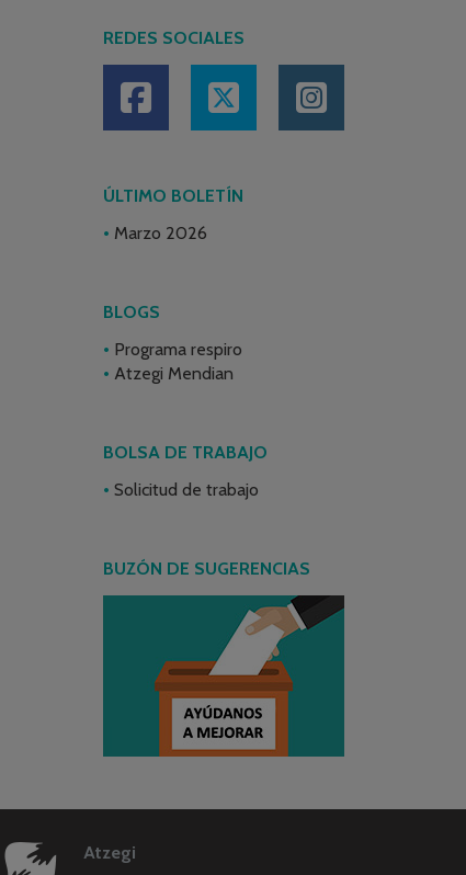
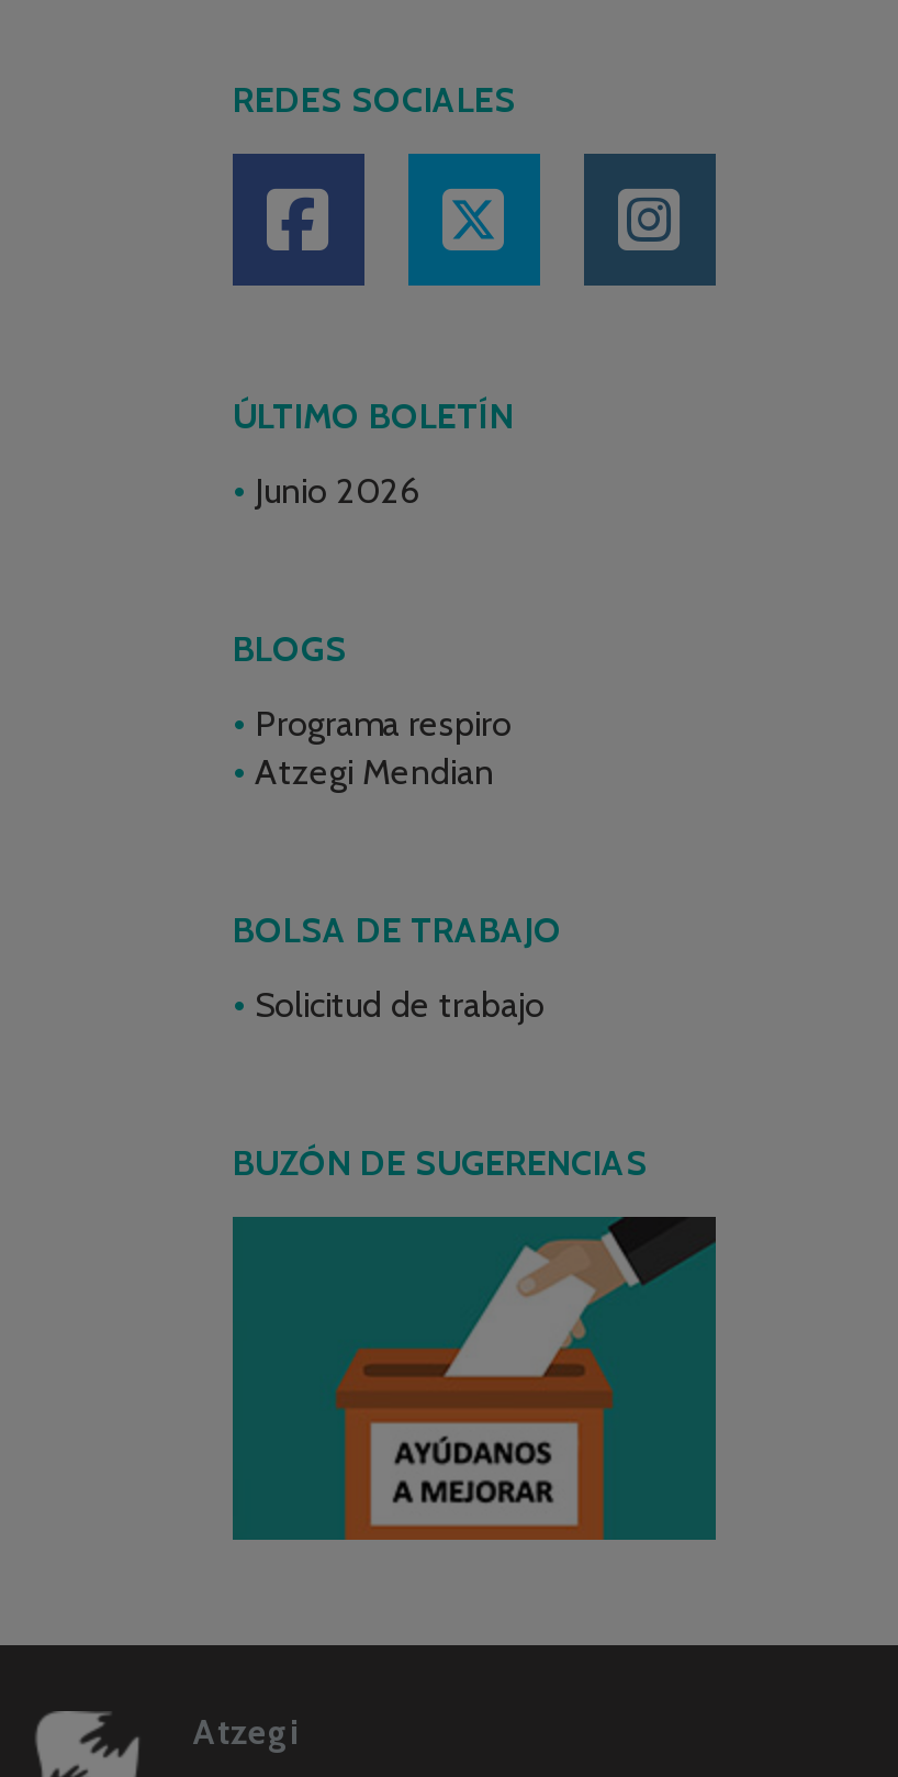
[114,223,207,243] Marzo 2026 -> [255,470,419,512] Junio 2026

